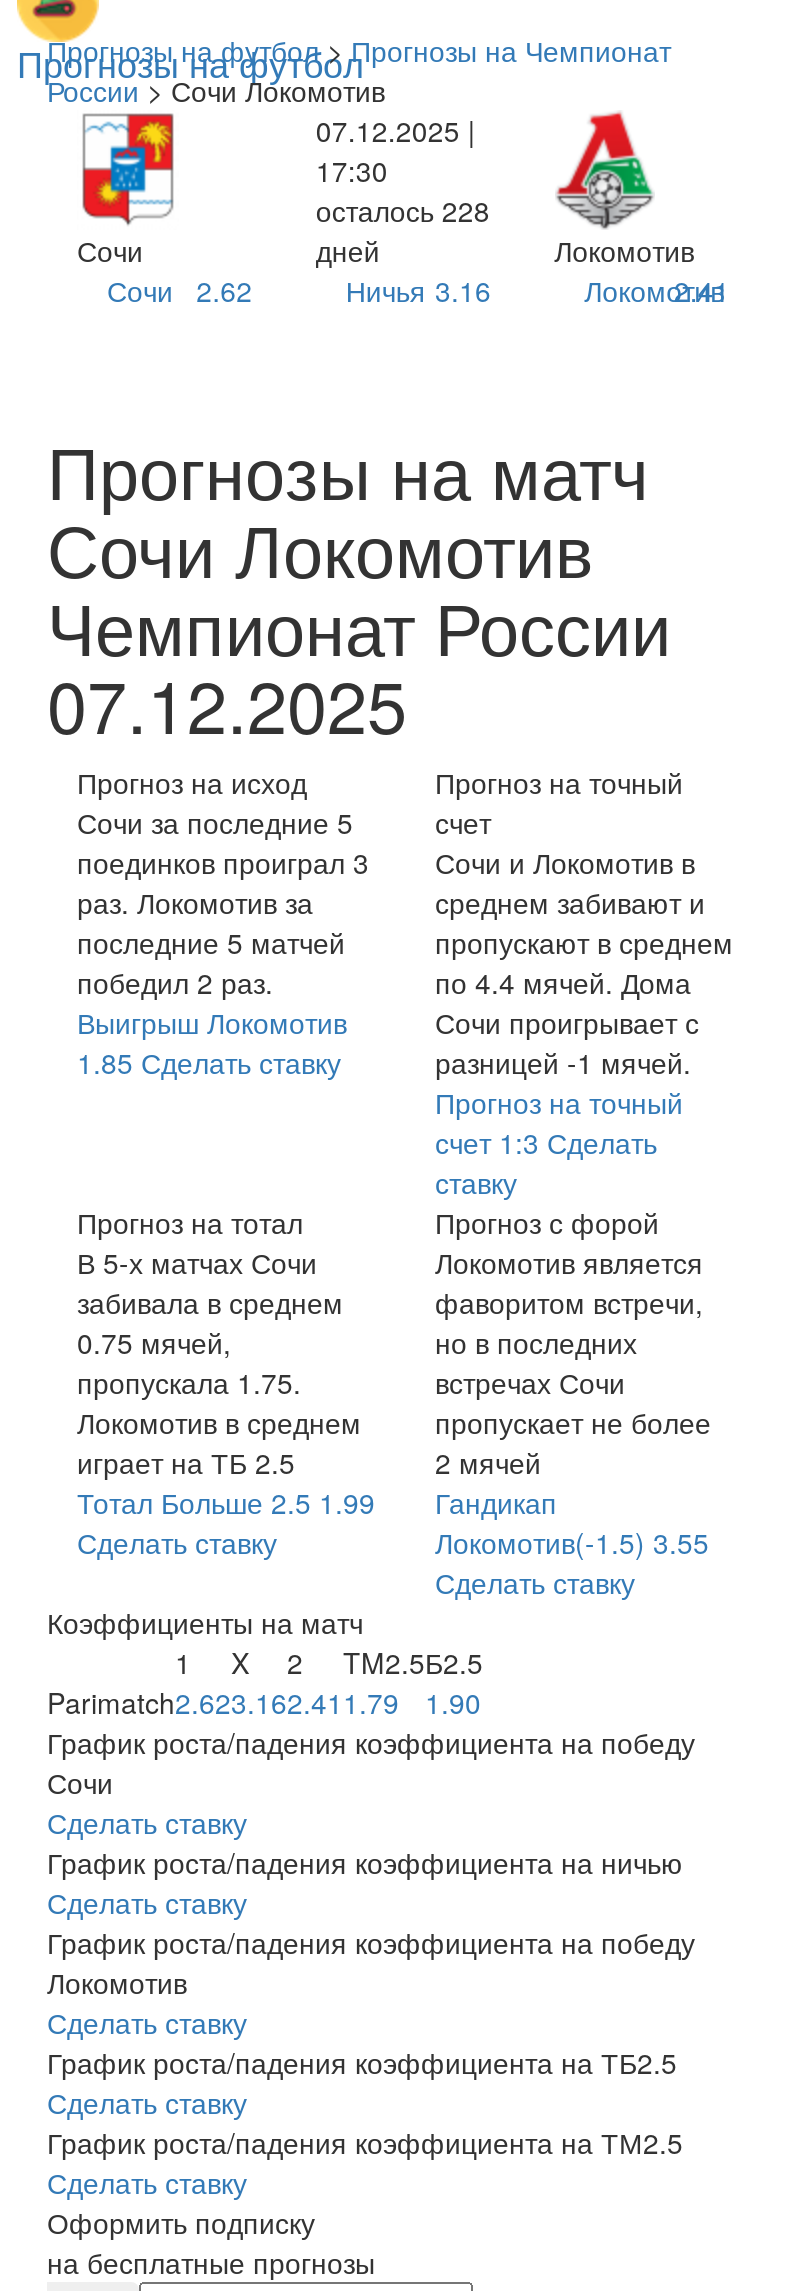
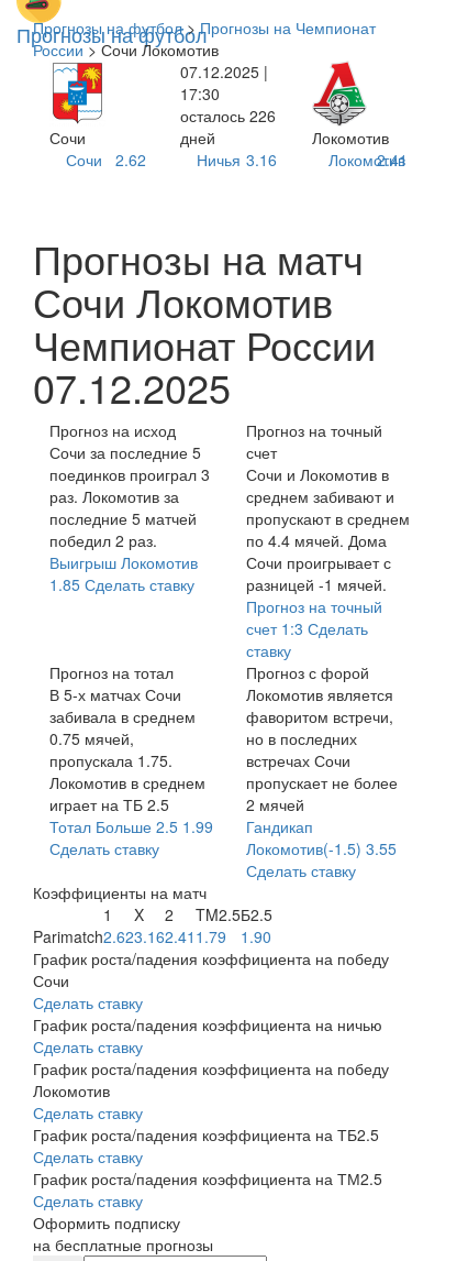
[316,190,490,230] осталось 228 -> [180,105,276,127] осталось 226

